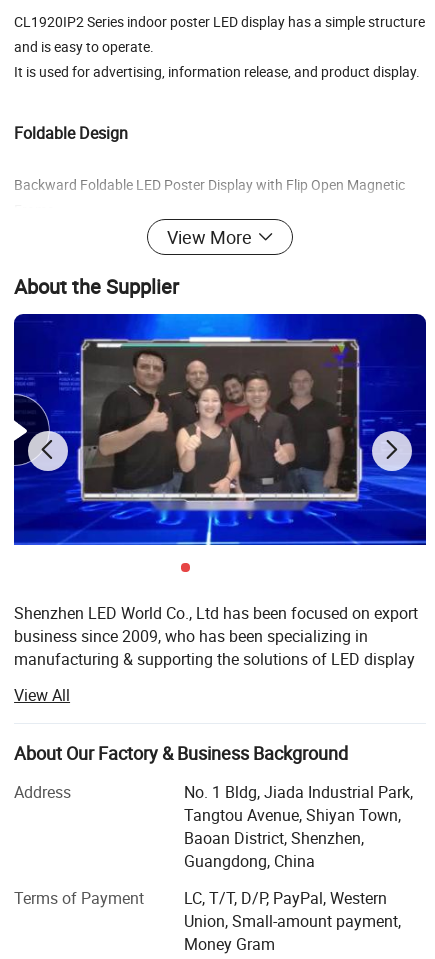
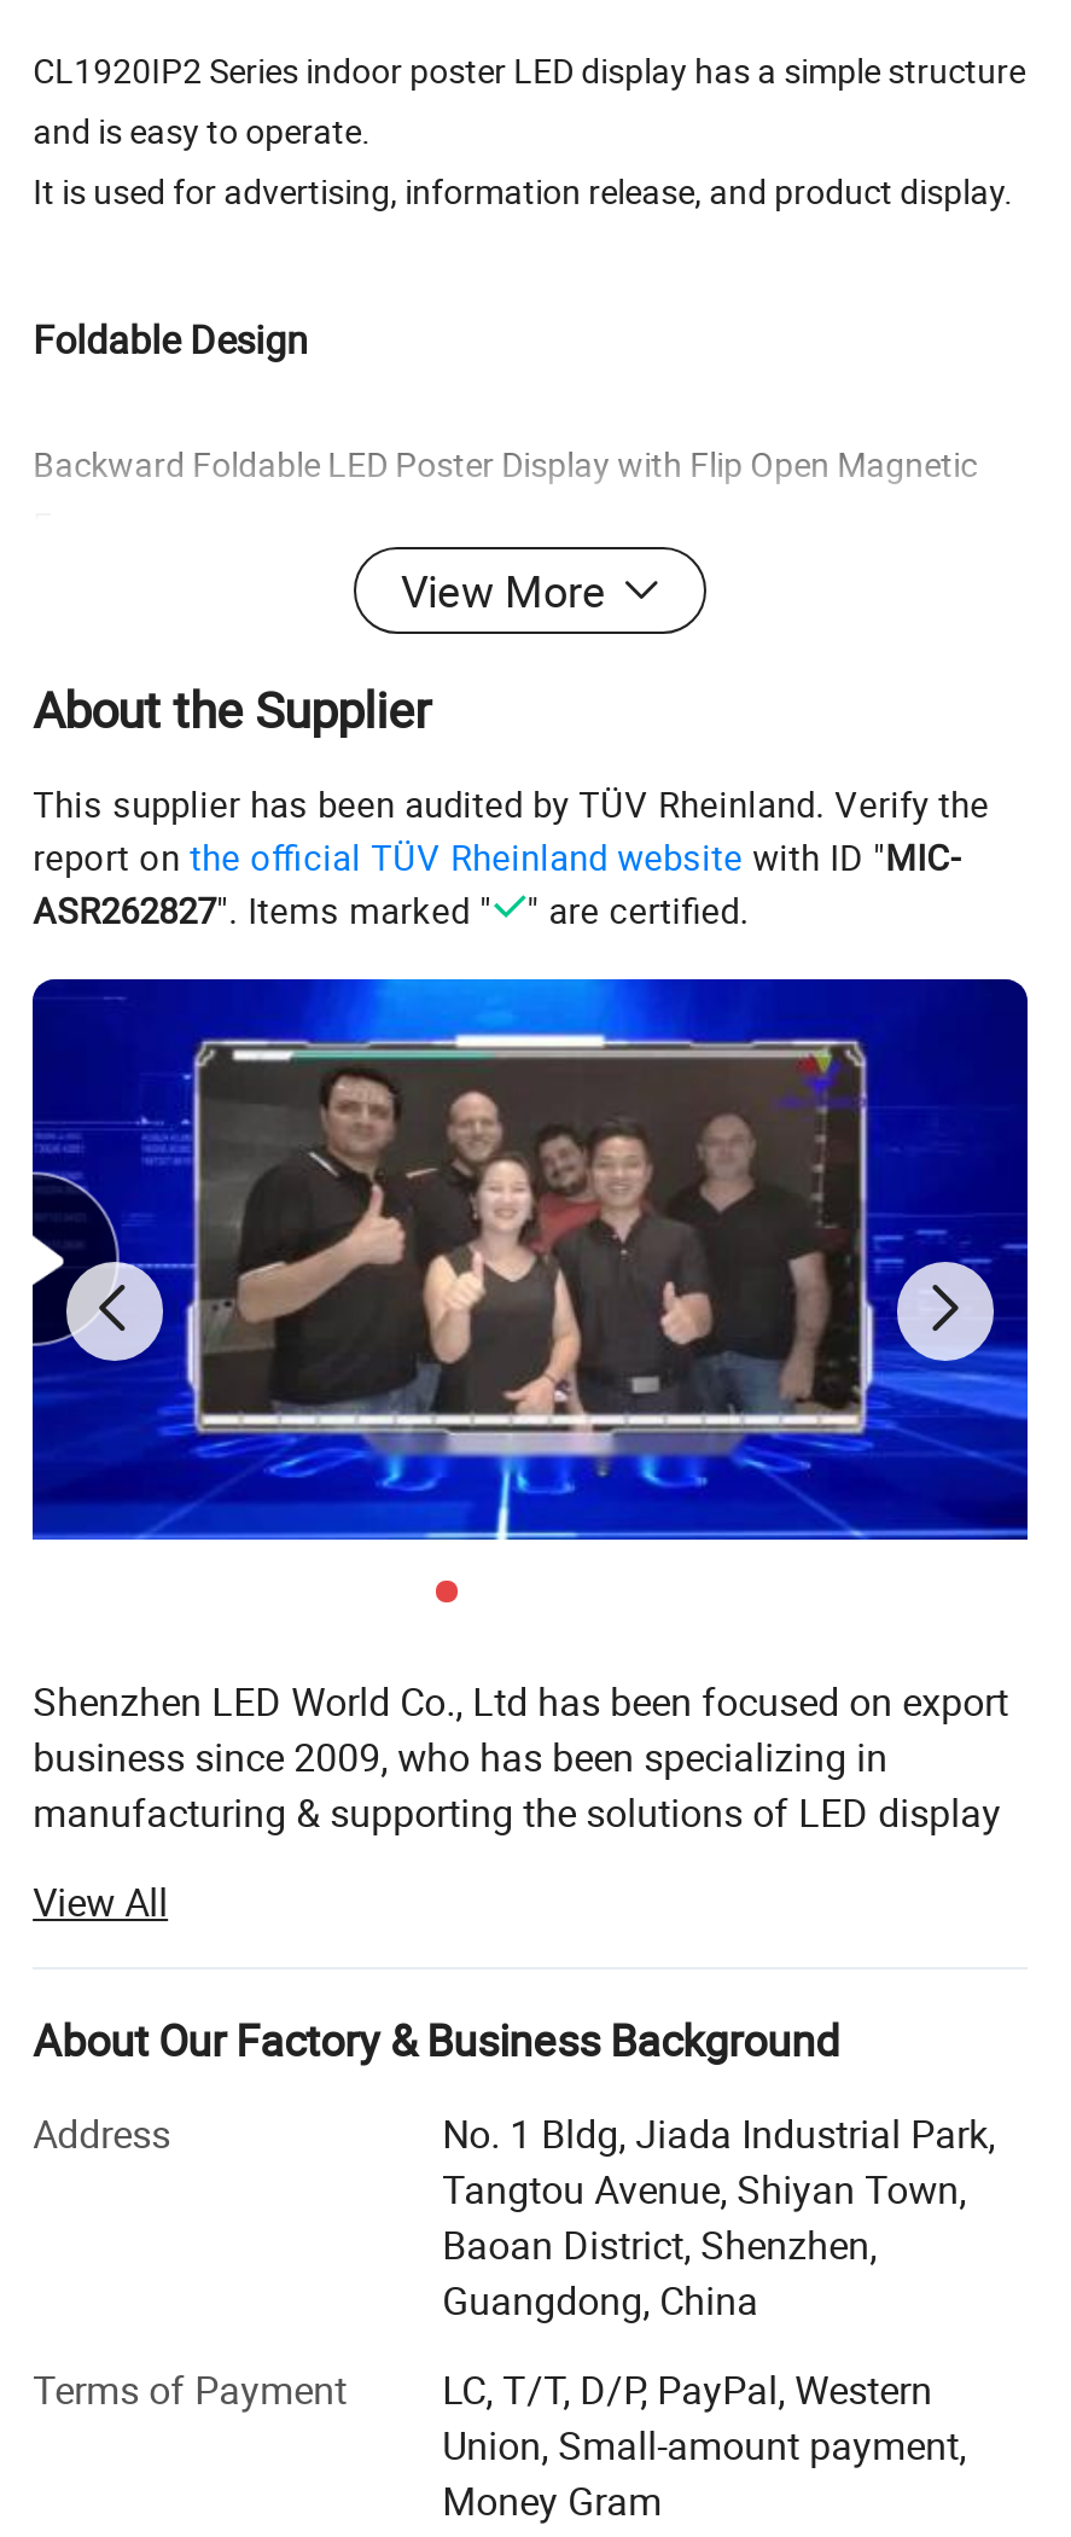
none -> [33,778,989,932] This supplier has been audited by TÜV Rheinland. Verify the | report on the official TÜV Rheinland website with ID " MIC- | ASR262827". Items marked " | " are certified.

